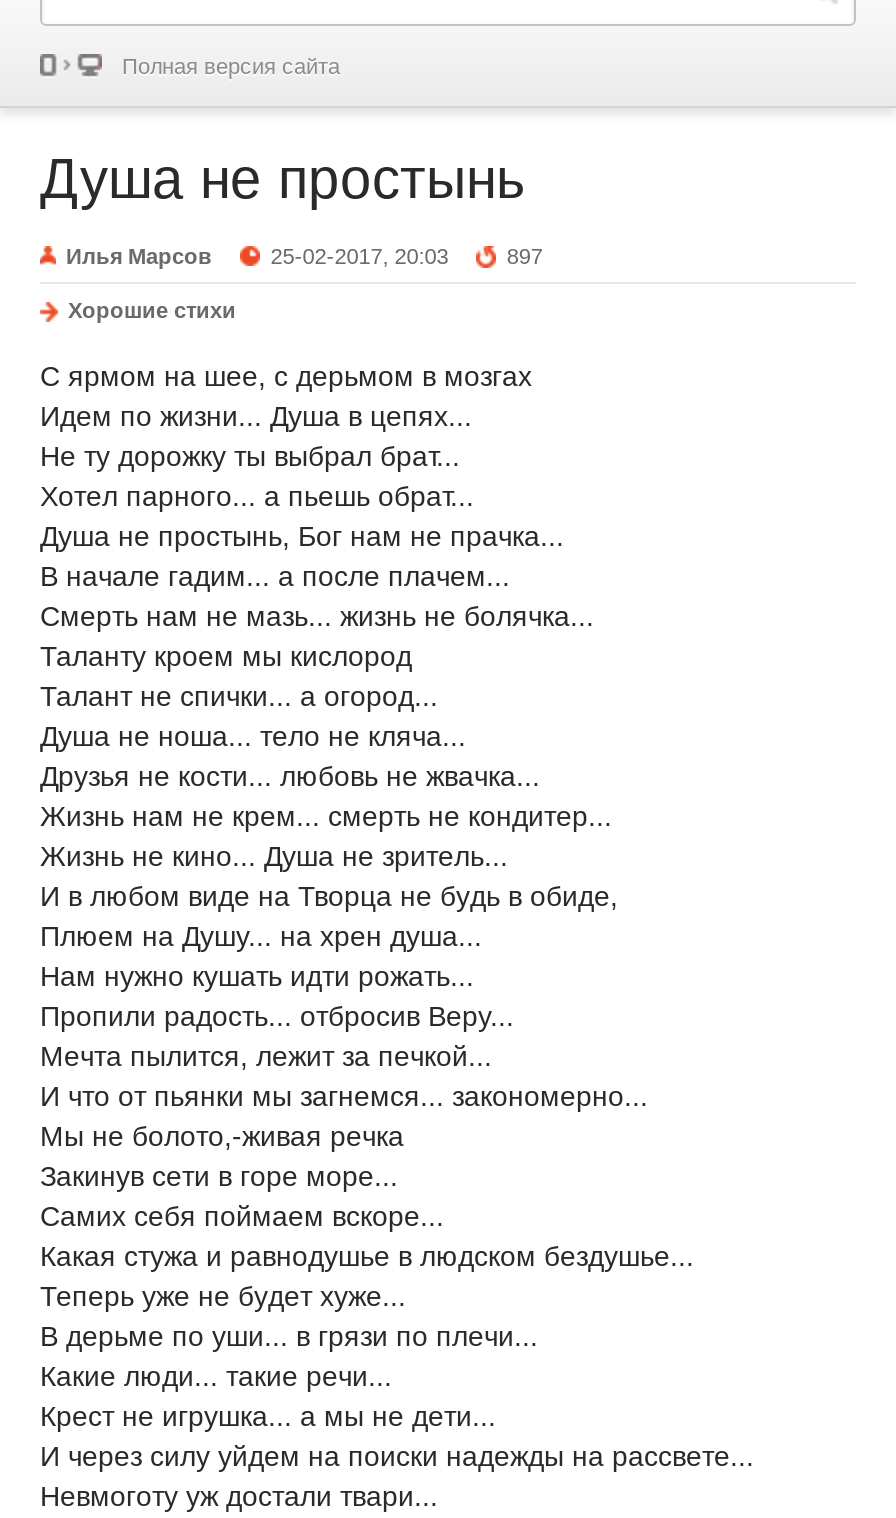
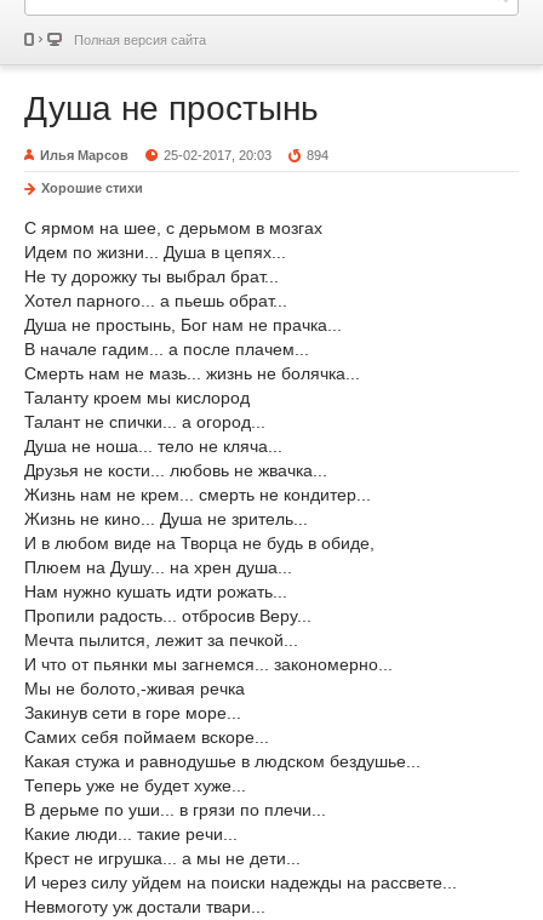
[507,244,543,268] 897 -> [307,148,329,162] 894

